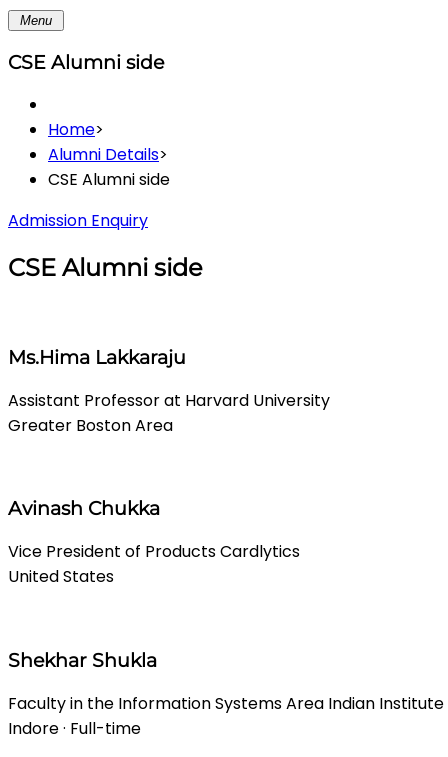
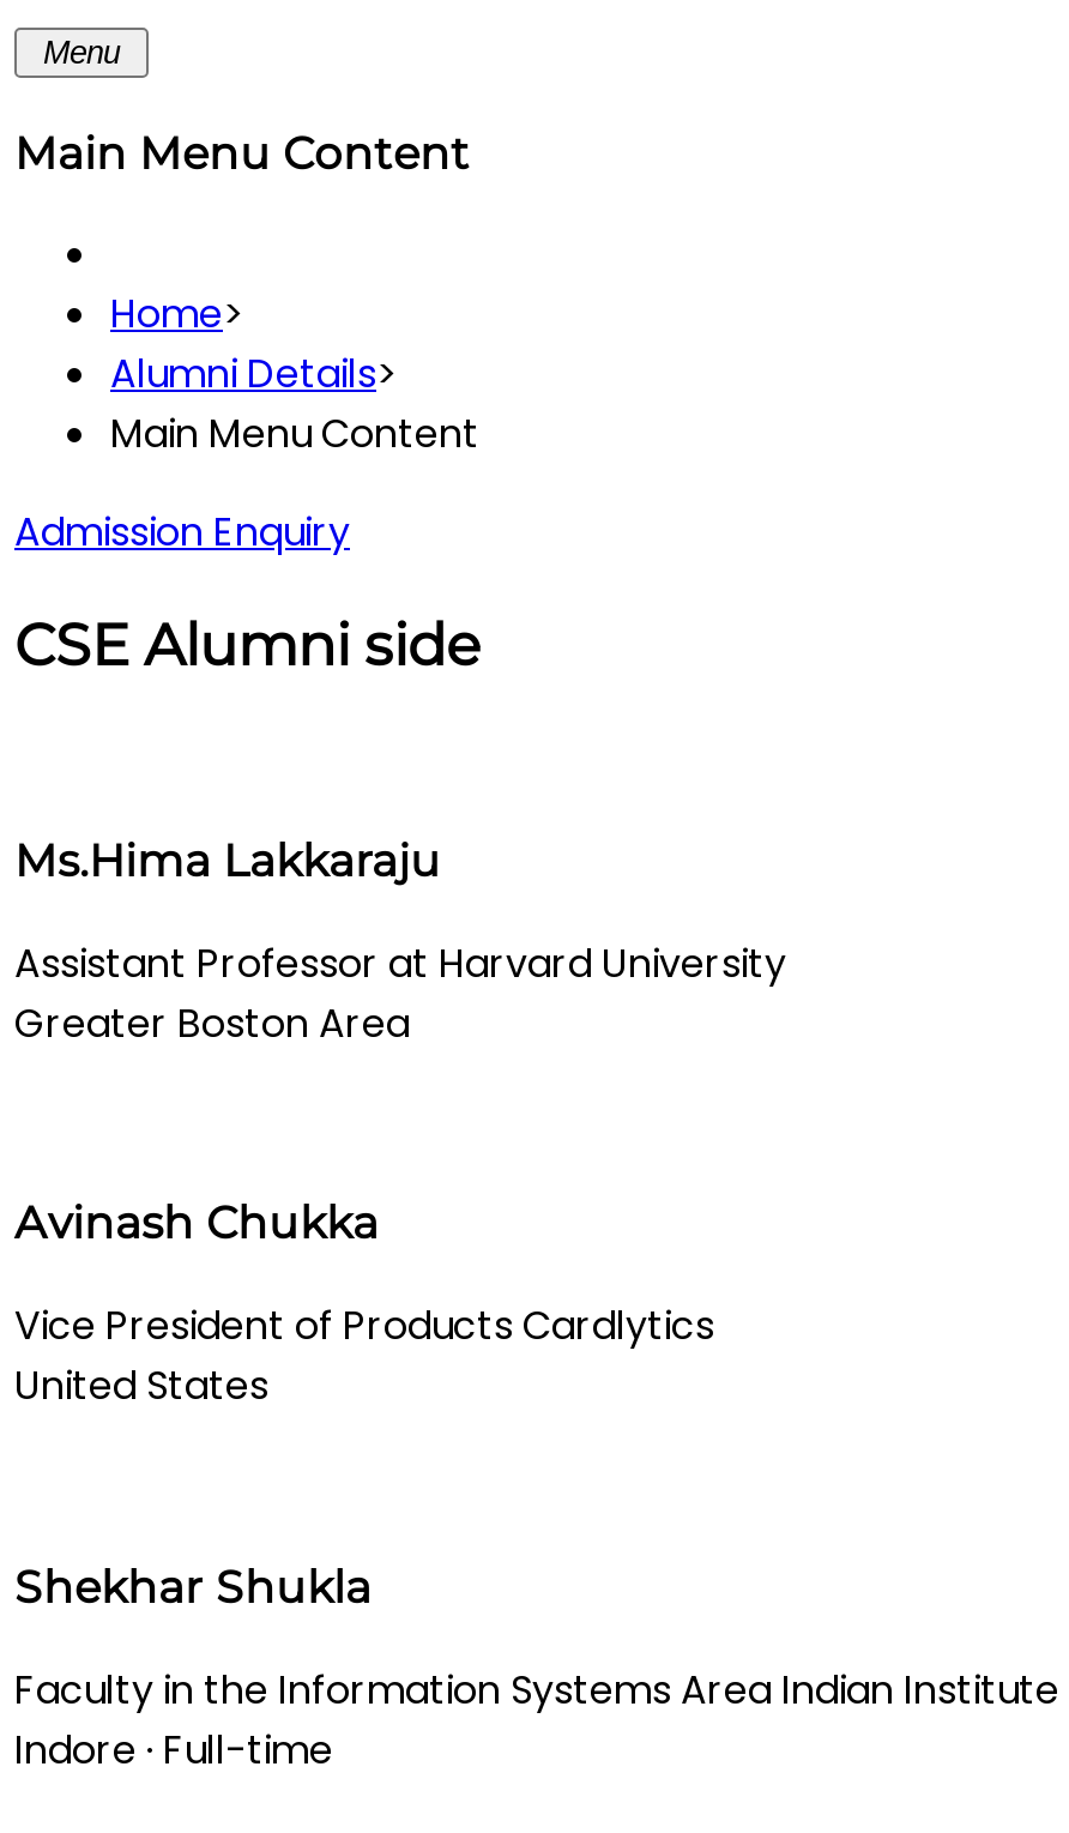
[8,51,164,74] CSE Alumni side -> [14,125,470,180] Main Menu Content
[48,168,170,191] CSE Alumni side -> [110,407,479,463] Main Menu Content

